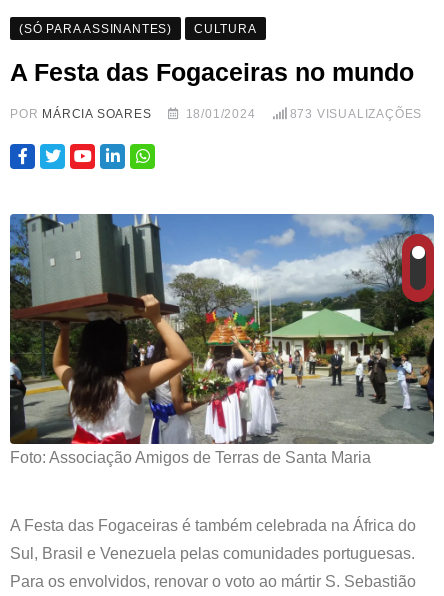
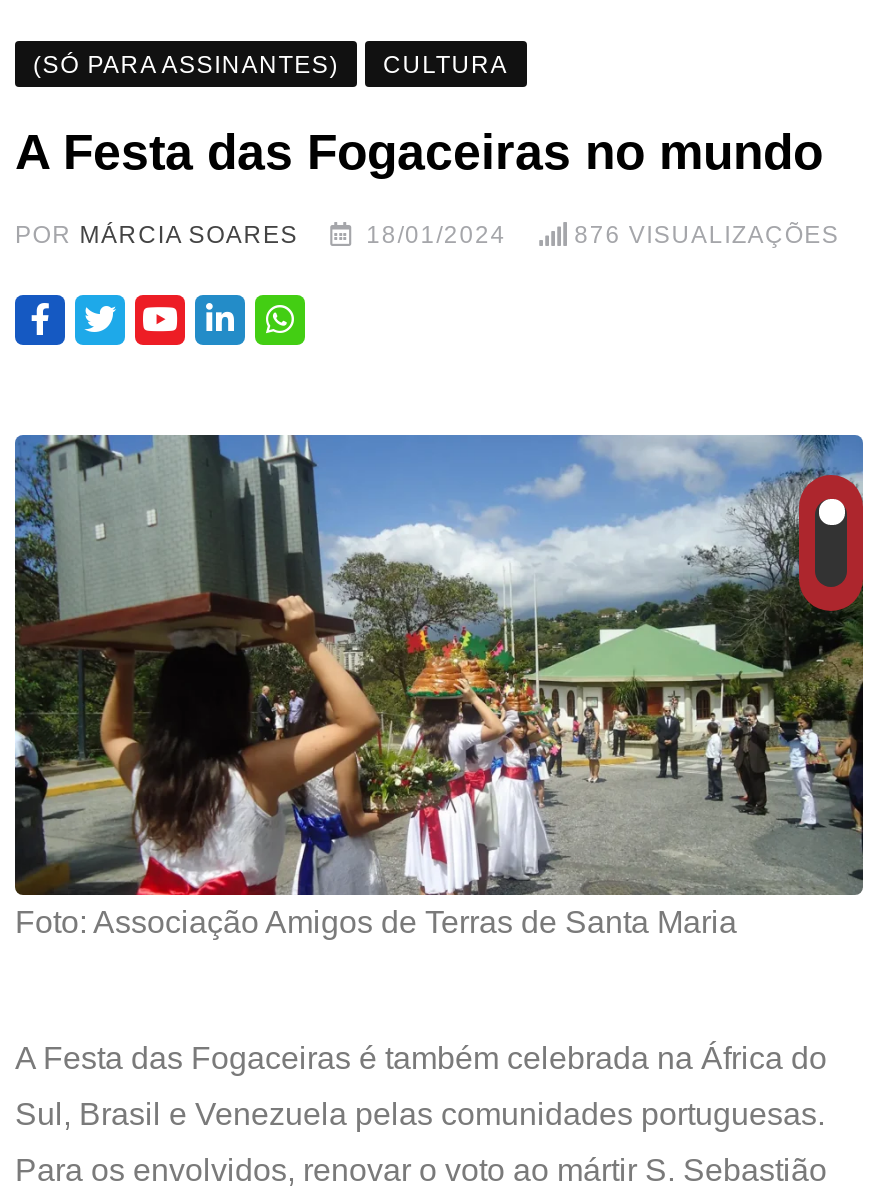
[290,107,422,121] 873 VISUALIZAÇÕES -> [574,222,839,250] 876 VISUALIZAÇÕES

